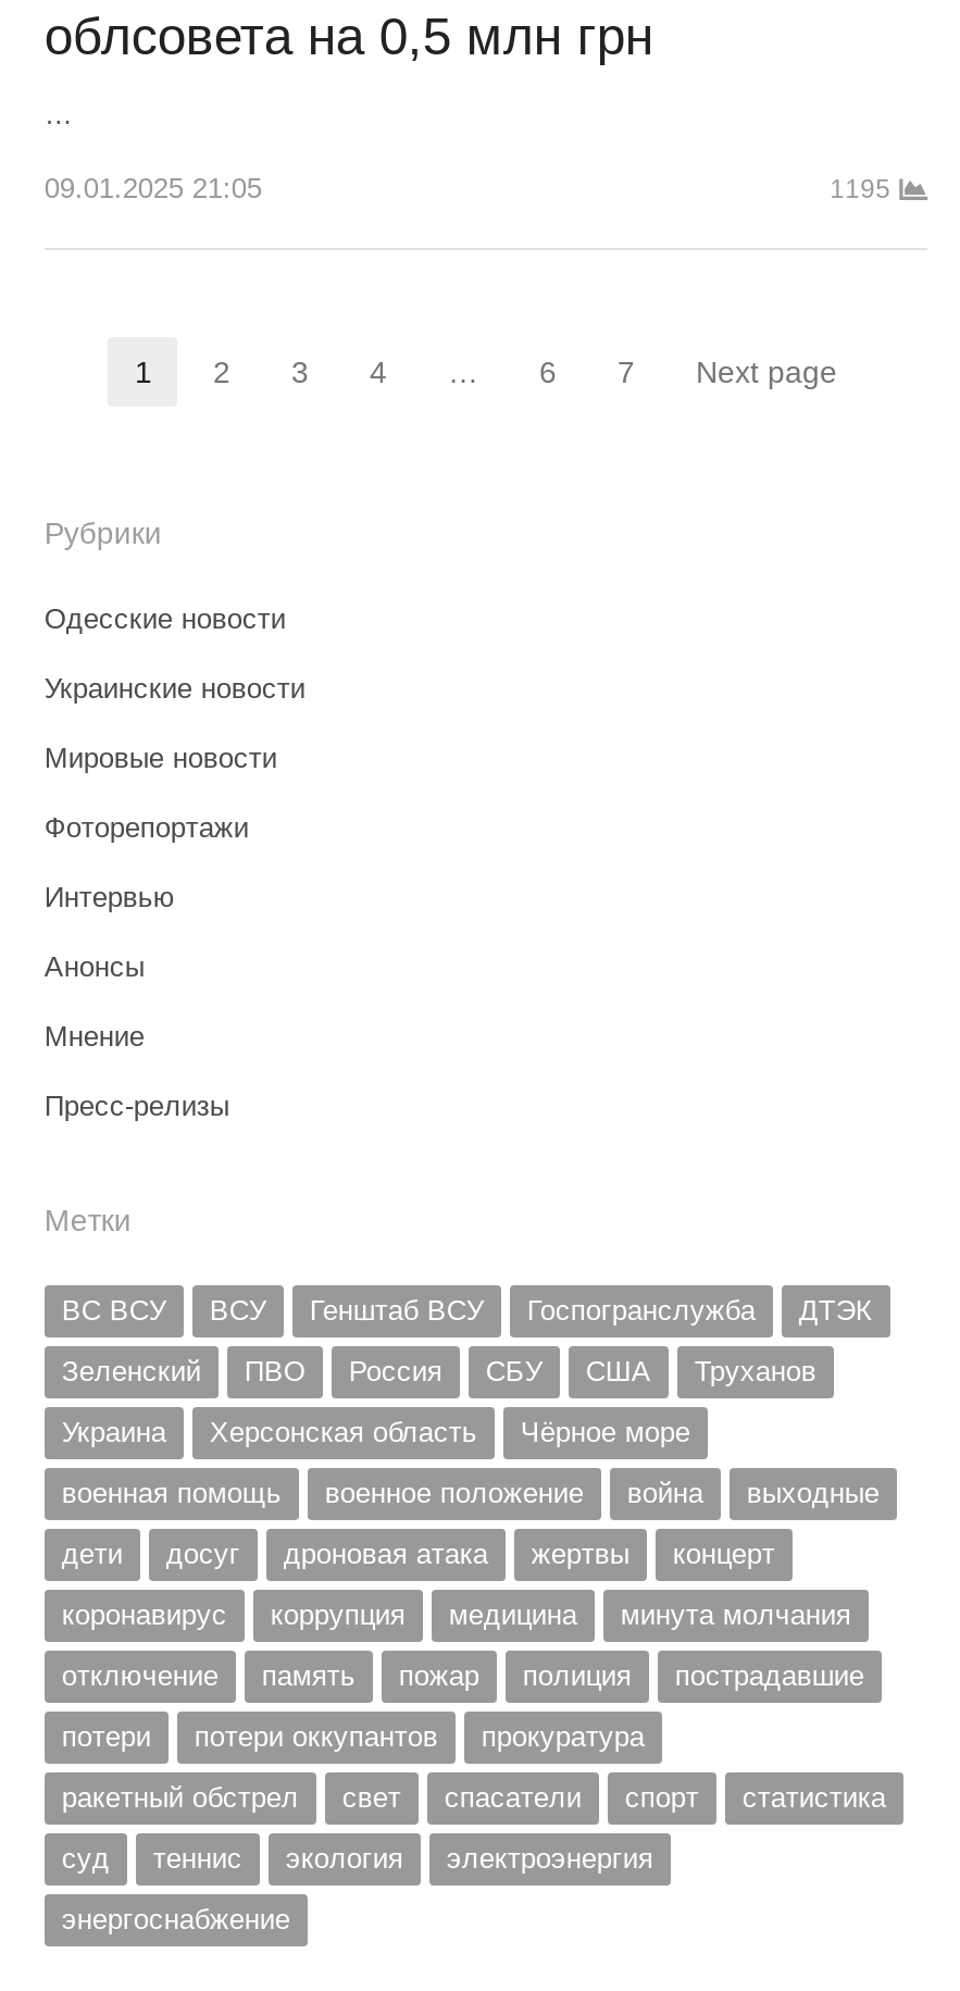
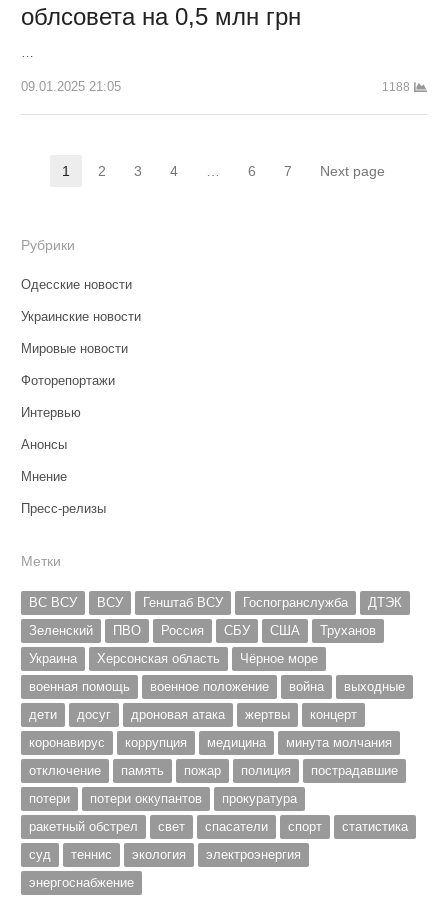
[830,175,891,205] 1195 -> [382,80,410,94] 1188

